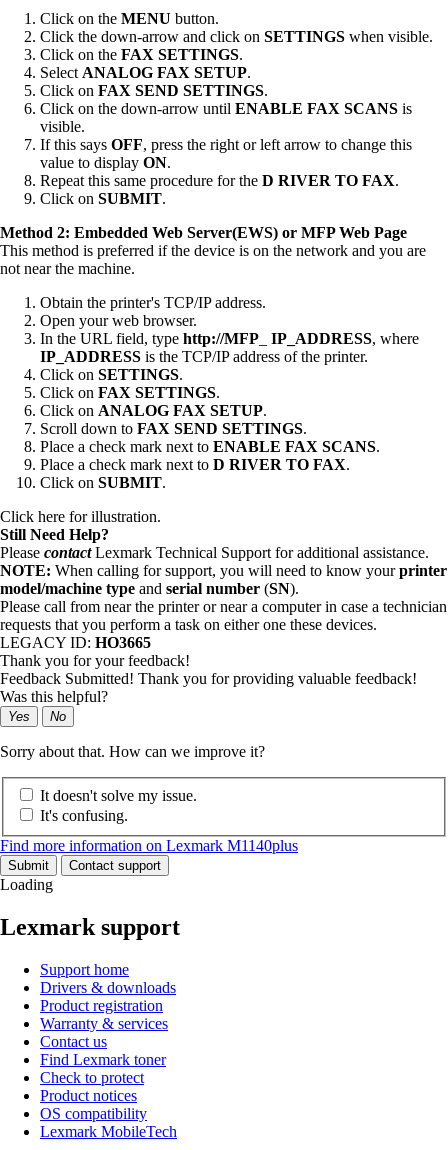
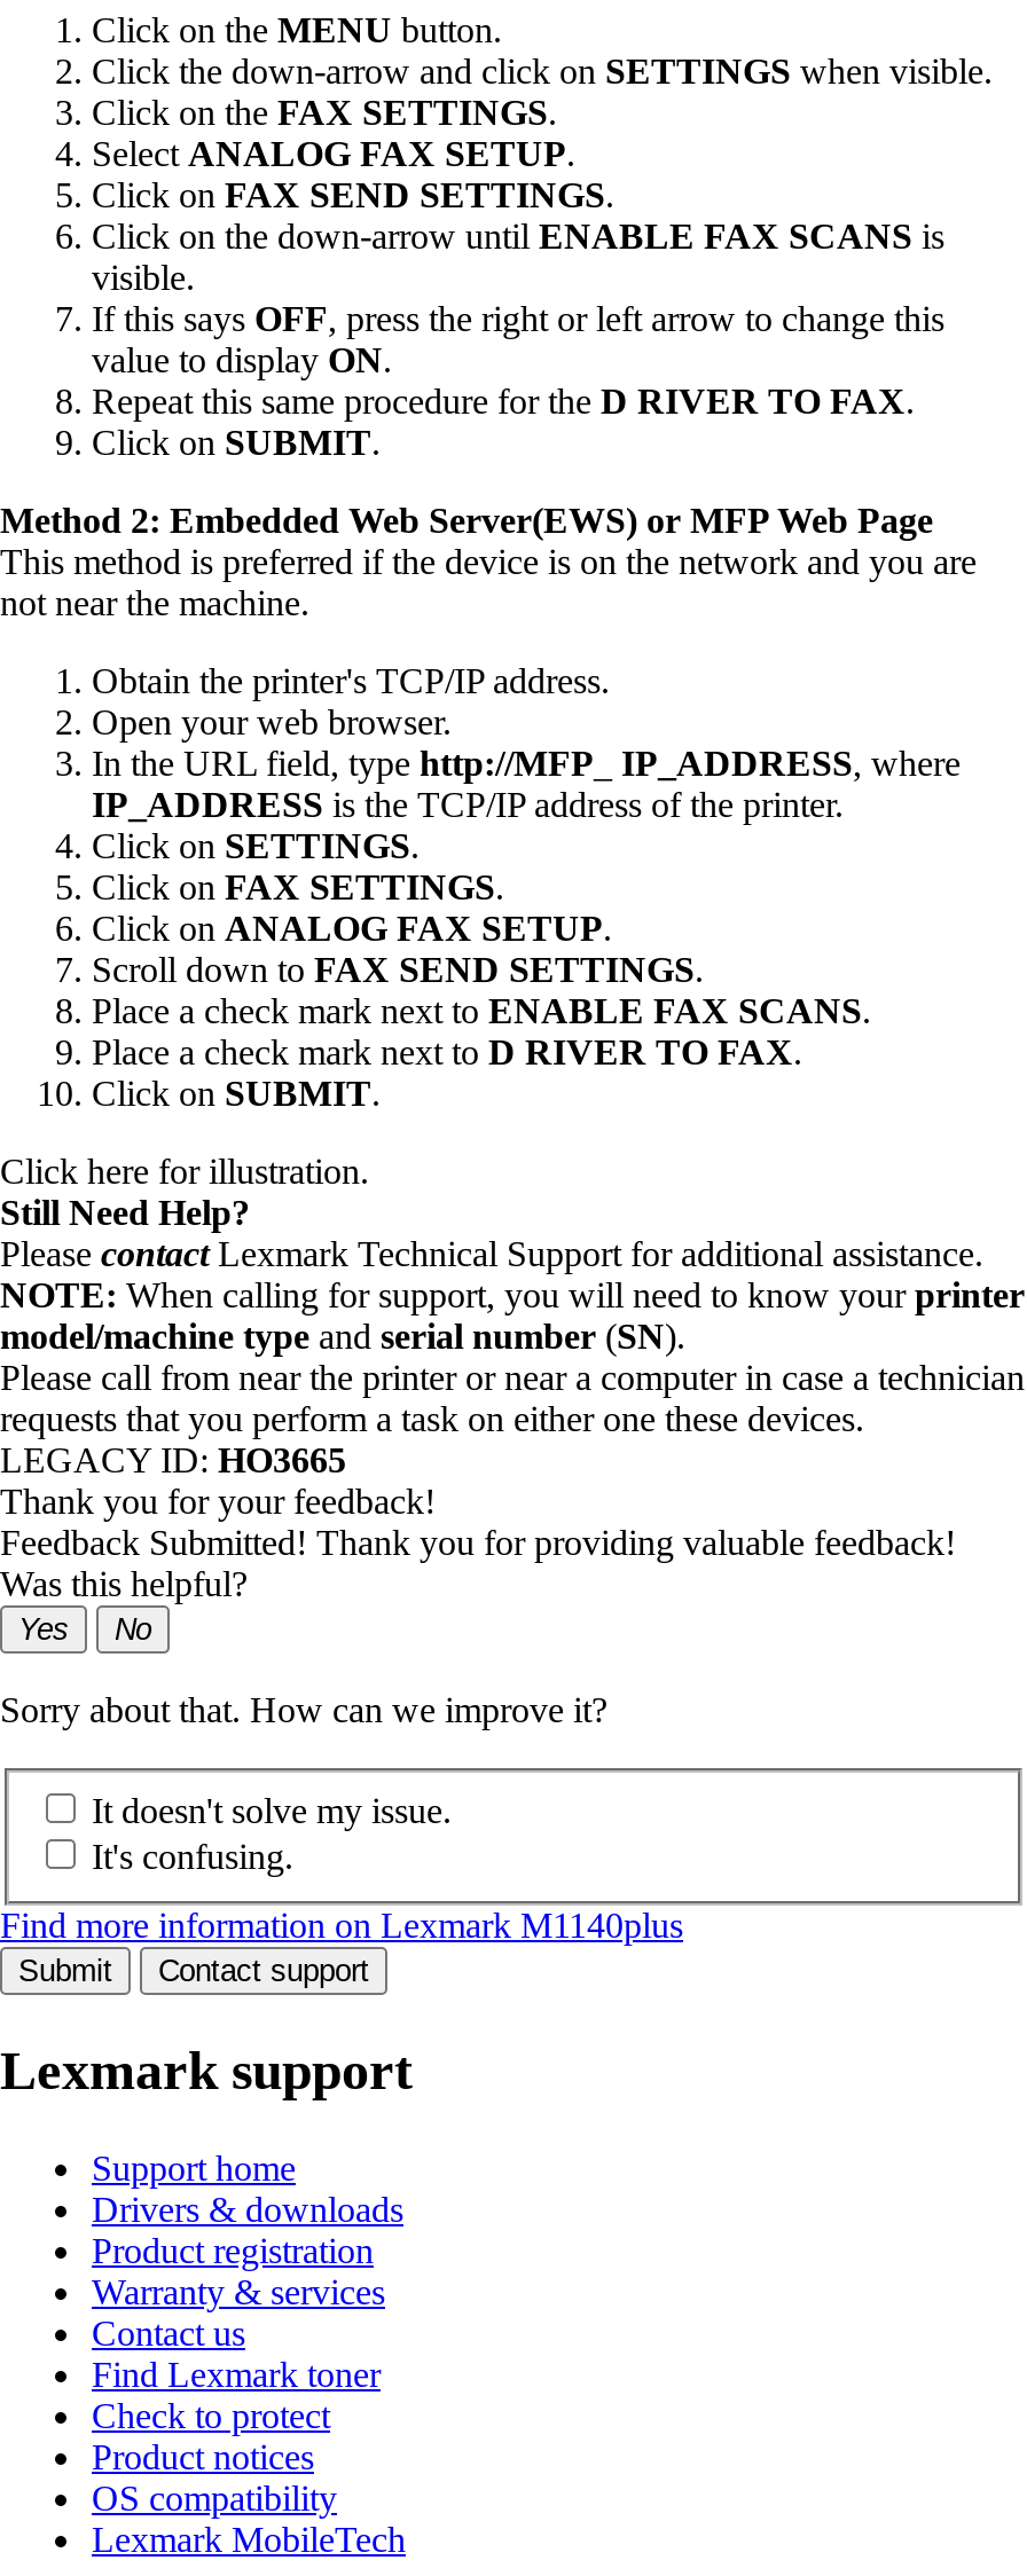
[0,876,53,893] Loading -> none

